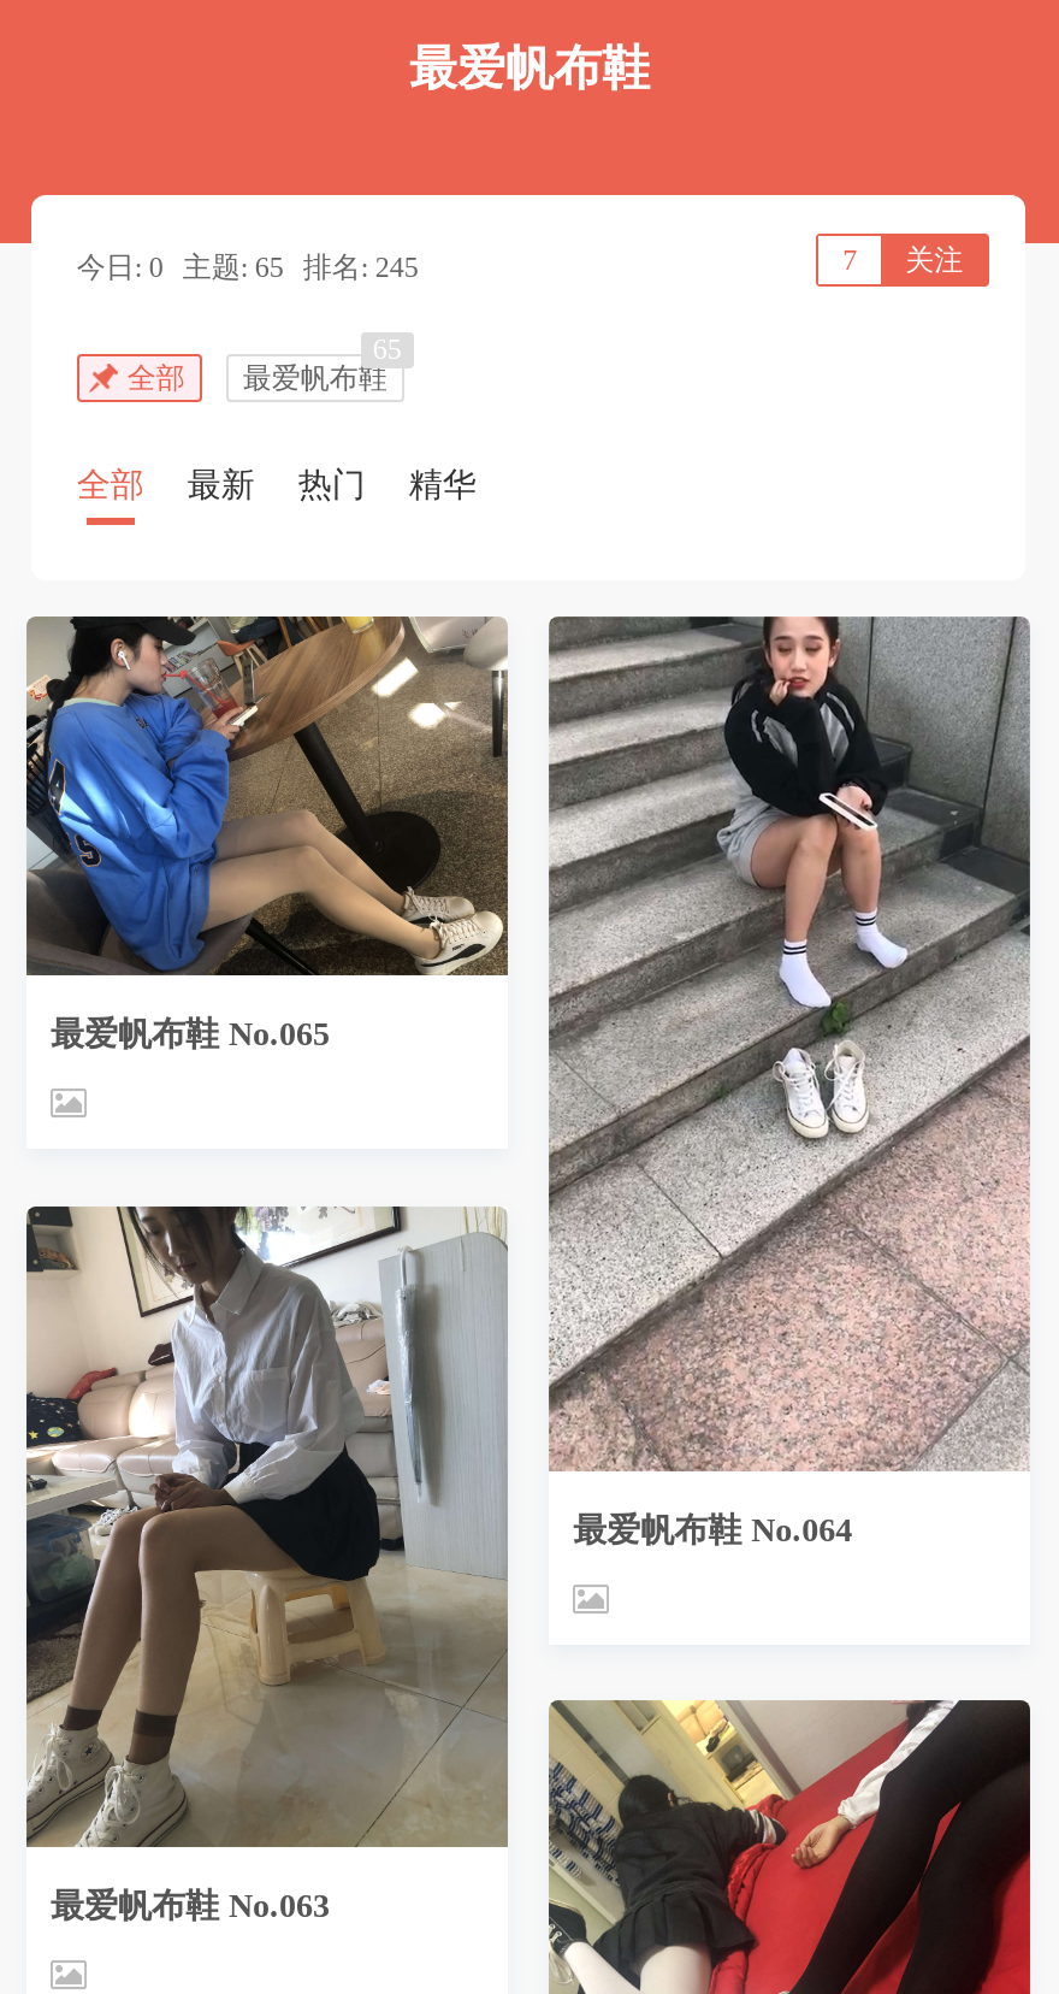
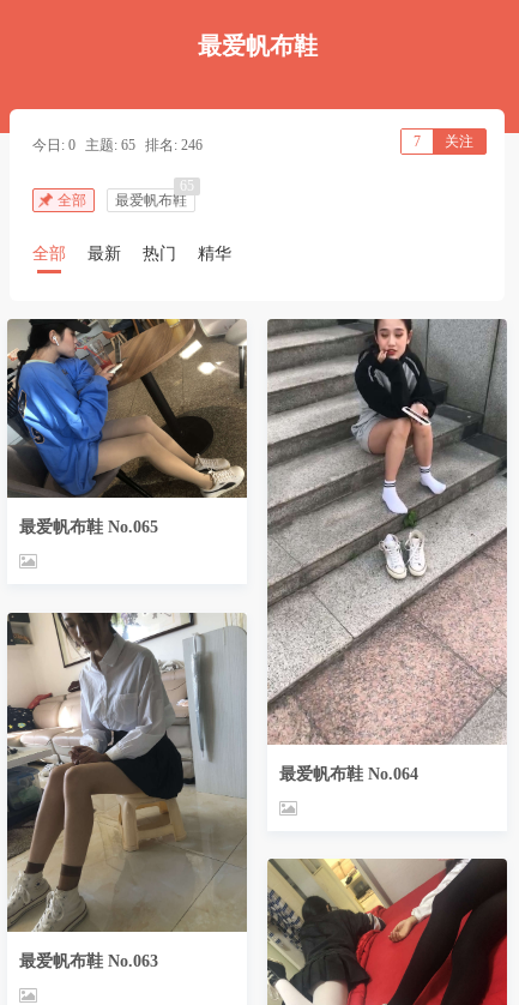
[77,250,418,284] 今日: 0 主题: 65 排名: 245 -> [32,136,202,153] 今日: 0 主题: 65 排名: 246

